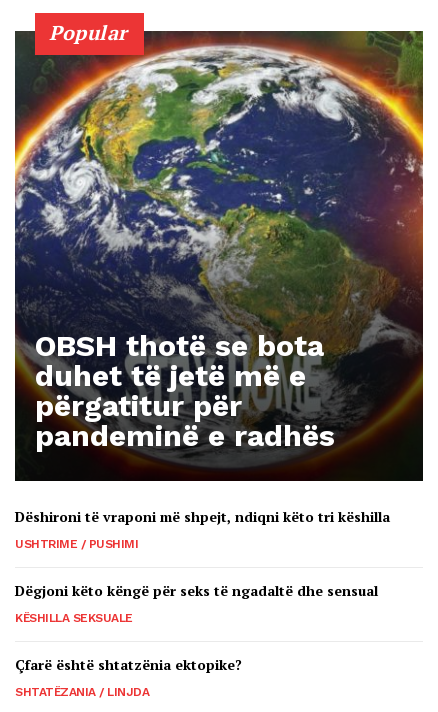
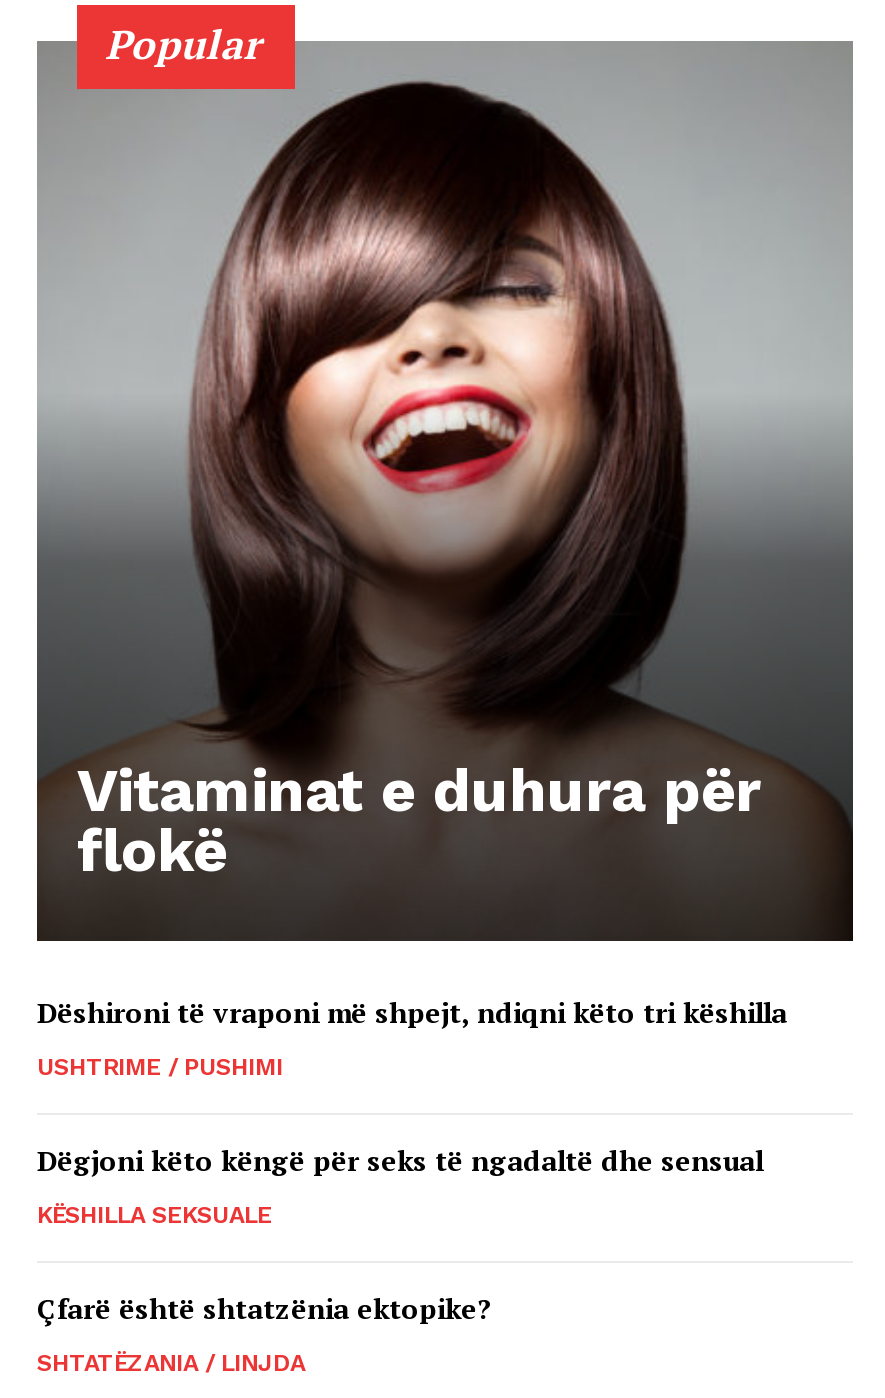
[14,31,424,479] [image] | OBSH thotë se bota | duhet të jetë më e | përgatitur për | pandeminë e radhës -> [37,41,853,939] [image] | Vitaminat e duhura për | flokë

